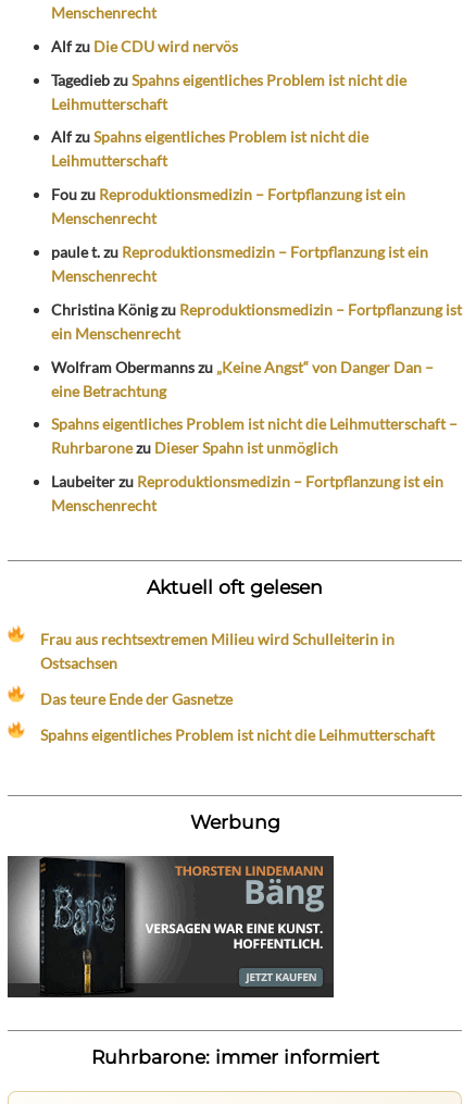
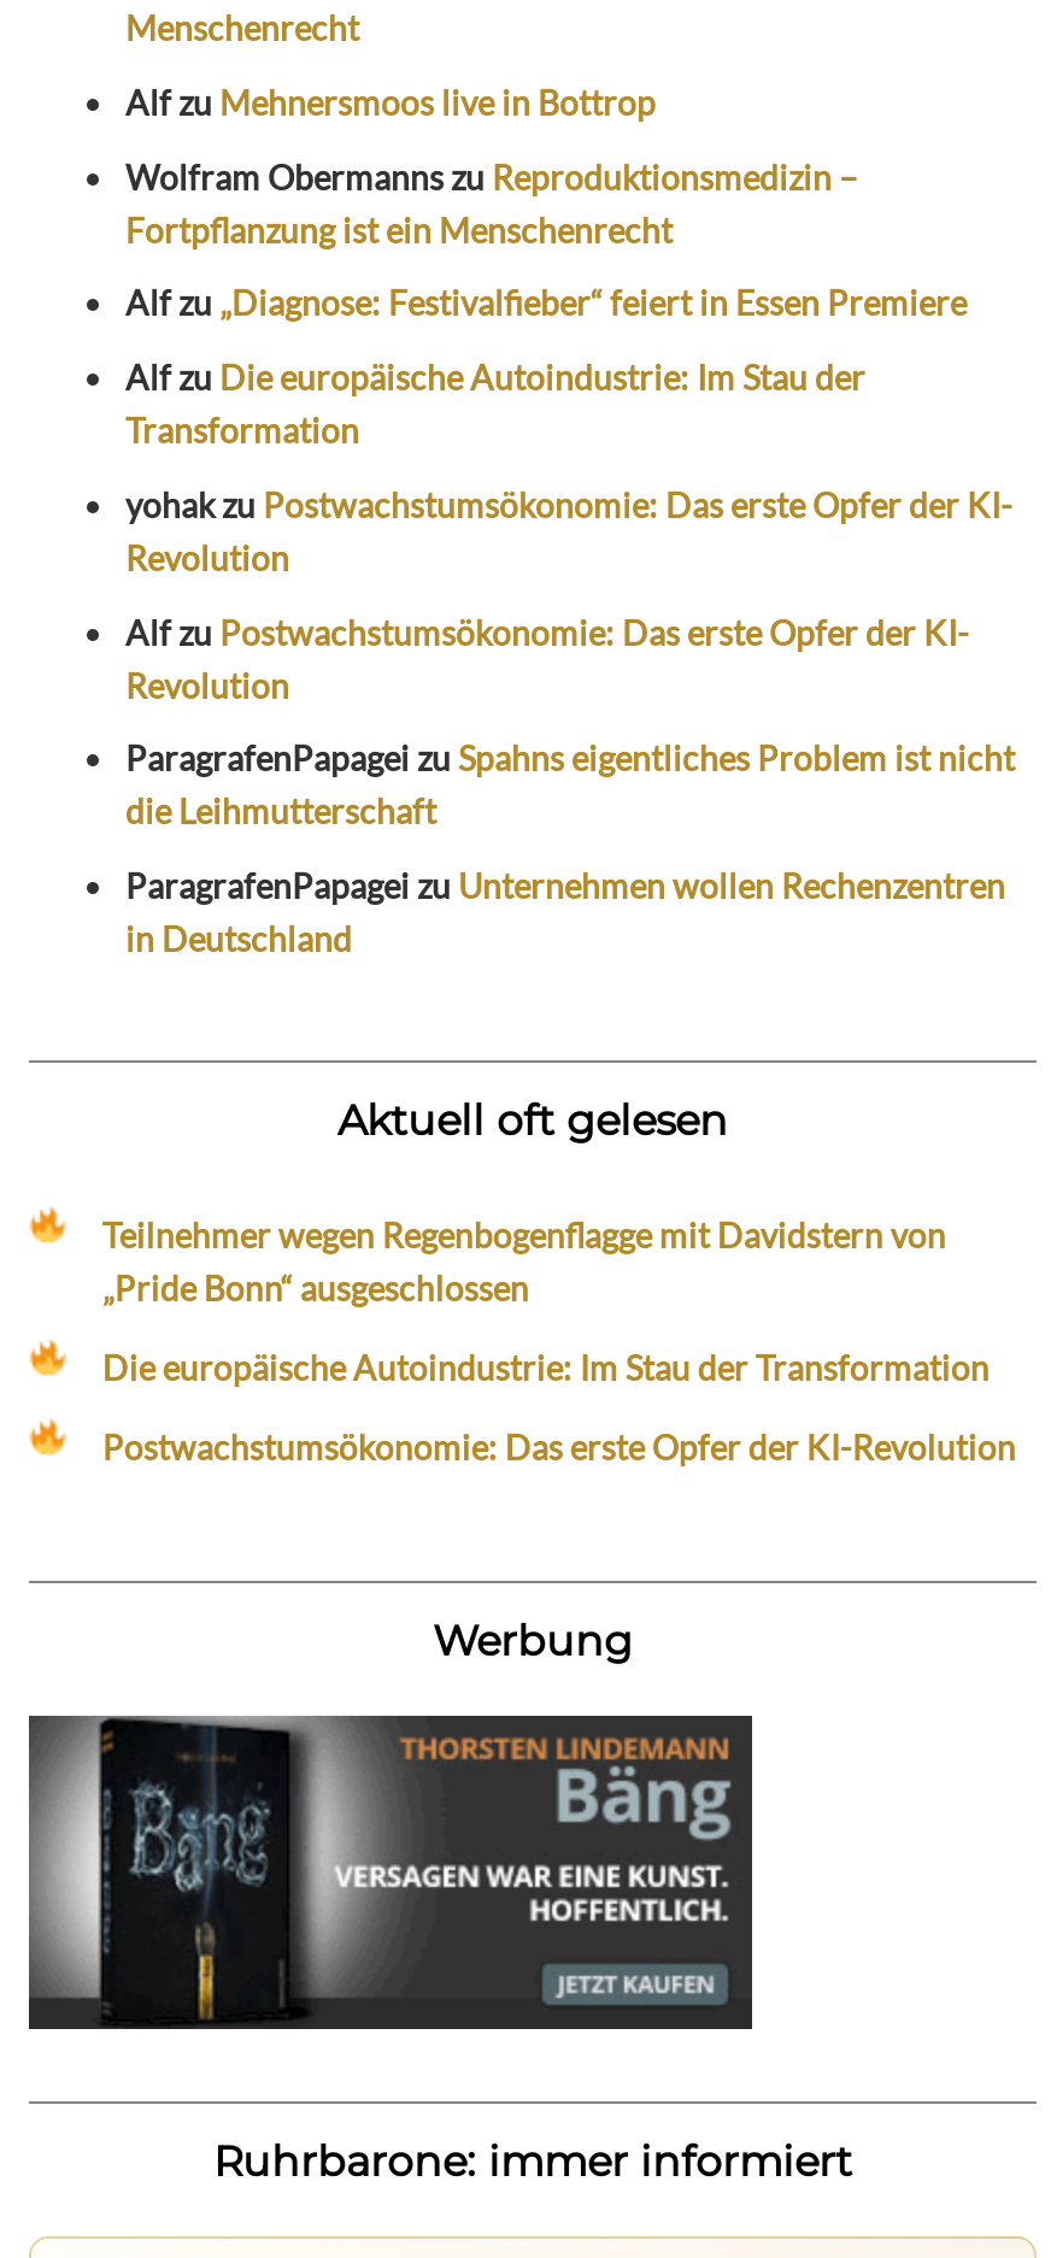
[51,37,462,515] Alf zu Die CDU wird nervös | Tagedieb zu Spahns eigentliches Problem ist nicht die | Leihmutterschaft | Alf zu Spahns eigentliches Problem ist nicht die | Leihmutterschaft | Fou zu Reproduktionsmedizin – Fortpflanzung ist ein | Menschenrecht | paule t. zu Reproduktionsmedizin – Fortpflanzung ist ein | Menschenrecht | Christina König zu Reproduktionsmedizin – Fortpflanzung ist | ein Menschenrecht | Wolfram Obermanns zu „Keine Angst“ von Danger Dan – | eine Betrachtung | Spahns eigentliches Problem ist nicht die Leihmutterschaft – | Ruhrbarone zu Dieser Spahn ist unmöglich | Laubeiter zu Reproduktionsmedizin – Fortpflanzung ist ein | Menschenrecht -> [125,81,1015,960] Alf zu Mehnersmoos live in Bottrop | Wolfram Obermanns zu Reproduktionsmedizin – | Fortpflanzung ist ein Menschenrecht | Alf zu „Diagnose: Festivalfieber“ feiert in Essen Premiere | Alf zu Die europäische Autoindustrie: Im Stau der | Transformation | yohak zu Postwachstumsökonomie: Das erste Opfer der KI- | Revolution | Alf zu Postwachstumsökonomie: Das erste Opfer der KI- | Revolution | ParagrafenPapagei zu Spahns eigentliches Problem ist nicht | die Leihmutterschaft | ParagrafenPapagei zu Unternehmen wollen Rechenzentren | in Deutschland
[41,630,395,672] Frau aus rechtsextremen Milieu wird Schulleiterin in | Ostsachsen -> [102,1215,946,1309] Teilnehmer wegen Regenbogenflagge mit Davidstern von | „Pride Bonn“ ausgeschlossen
[41,690,233,708] Das teure Ende der Gasnetze -> [102,1348,989,1389] Die europäische Autoindustrie: Im Stau der Transformation
[41,726,435,744] Spahns eigentliches Problem ist nicht die Leihmutterschaft -> [102,1428,1016,1469] Postwachstumsökonomie: Das erste Opfer der KI-Revolution

